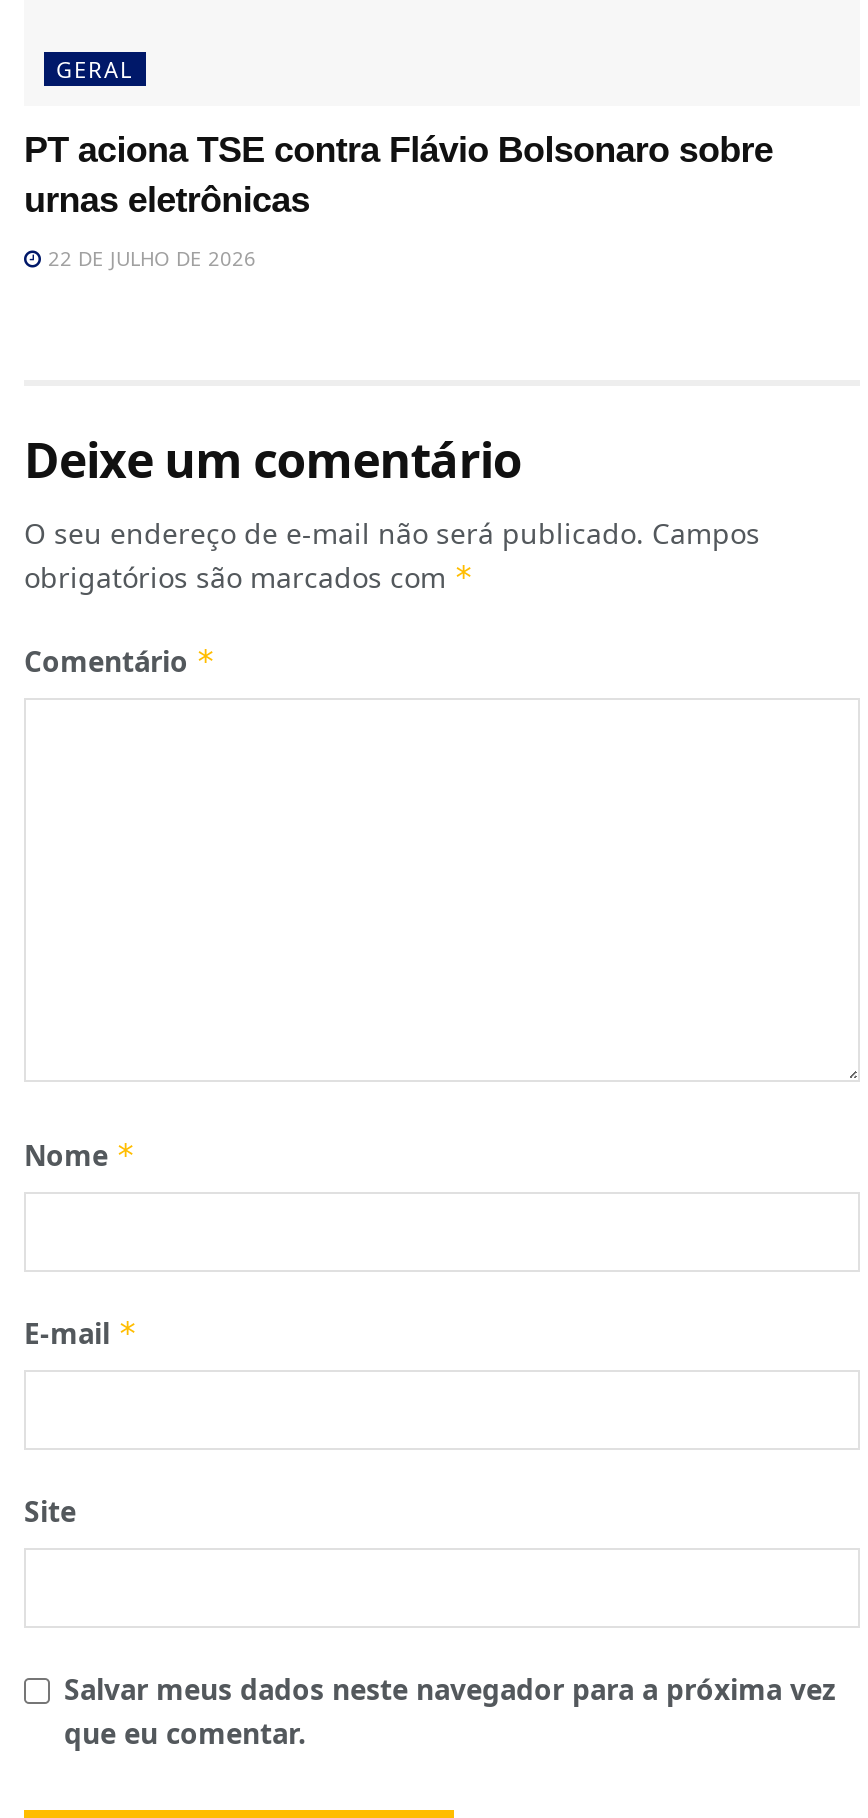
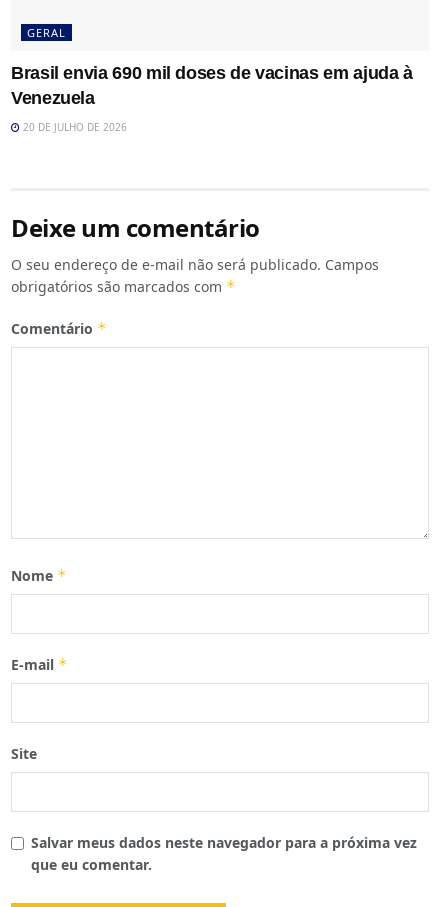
[24,129,773,219] PT aciona TSE contra Flávio Bolsonaro sobre | urnas eletrônicas -> [11,63,413,108] Brasil envia 690 mil doses de vacinas em ajuda à | Venezuela
[42,243,256,271] 22 DE JULHO DE 2026 -> [20,120,127,134] 20 DE JULHO DE 2026

